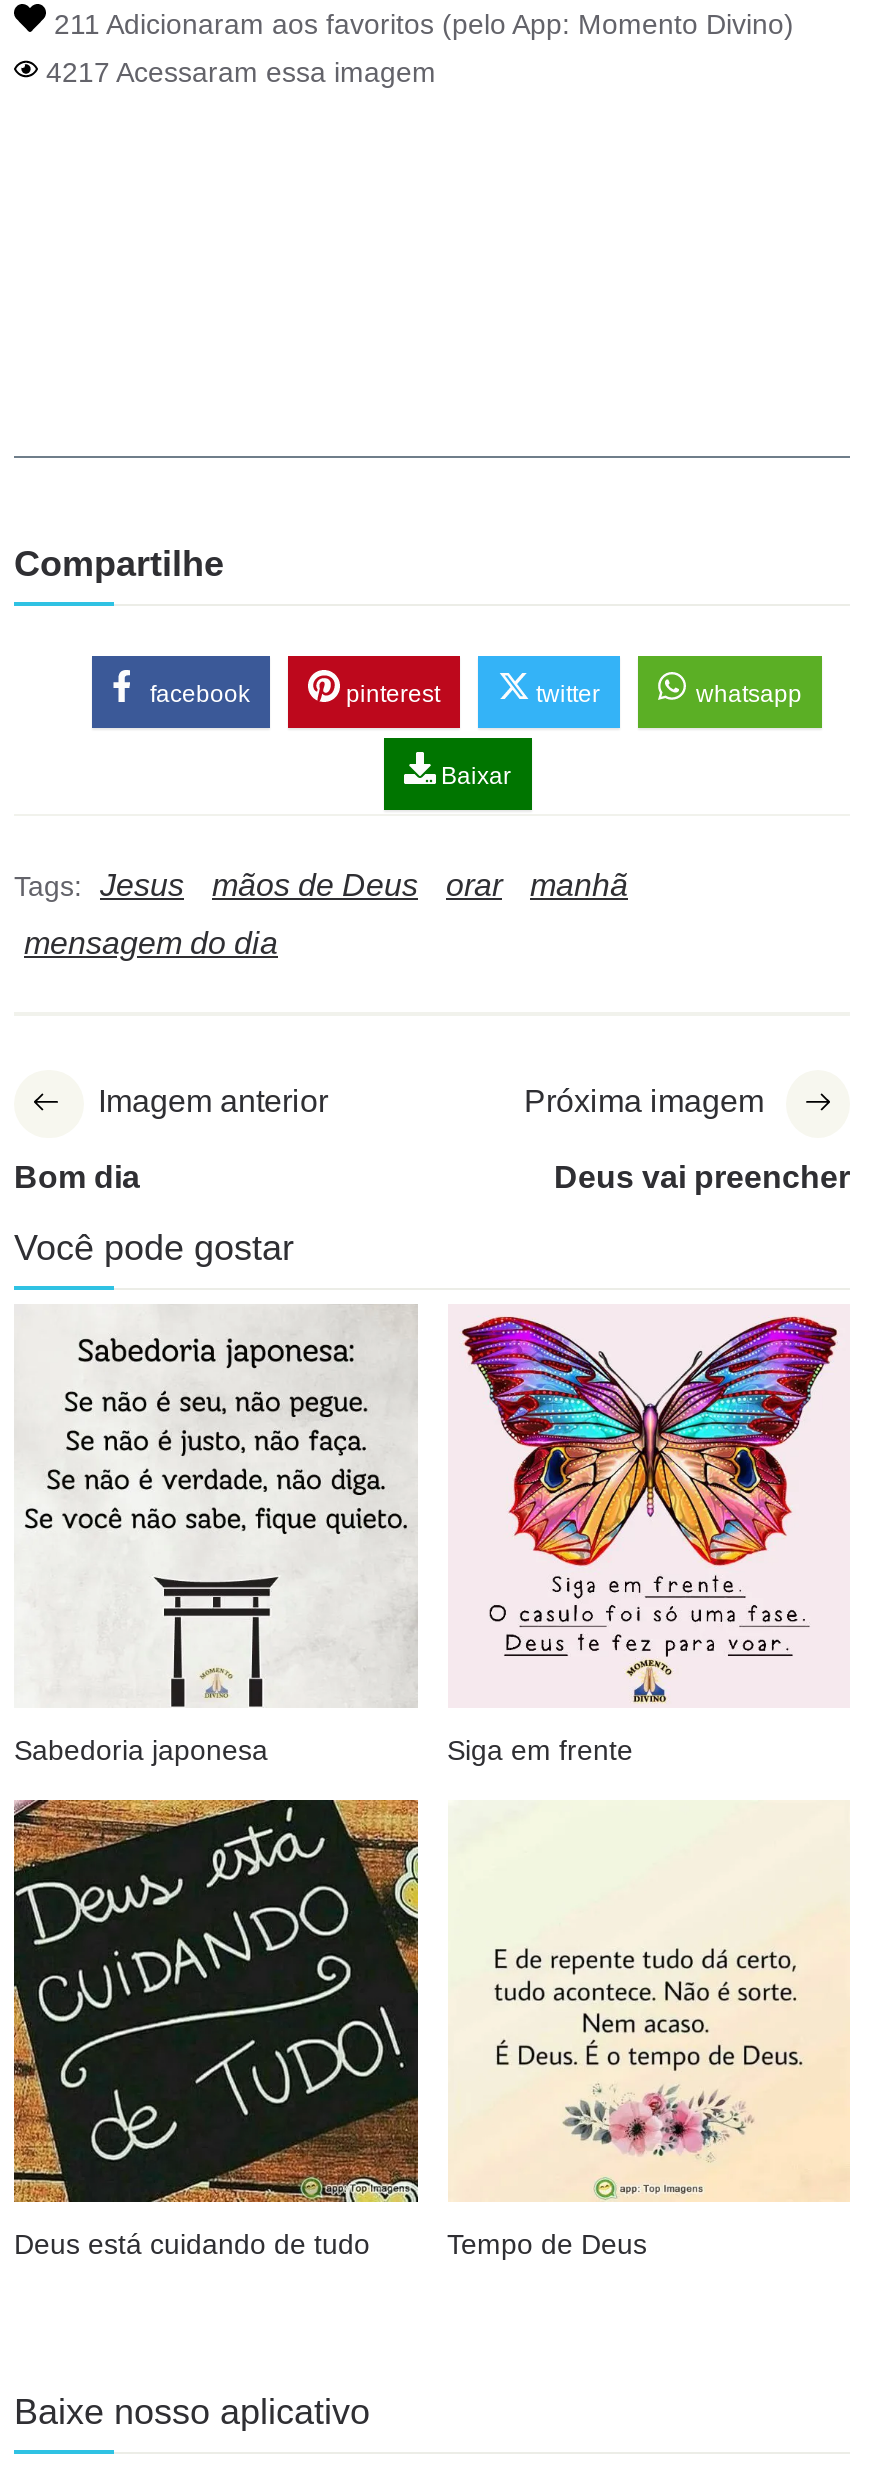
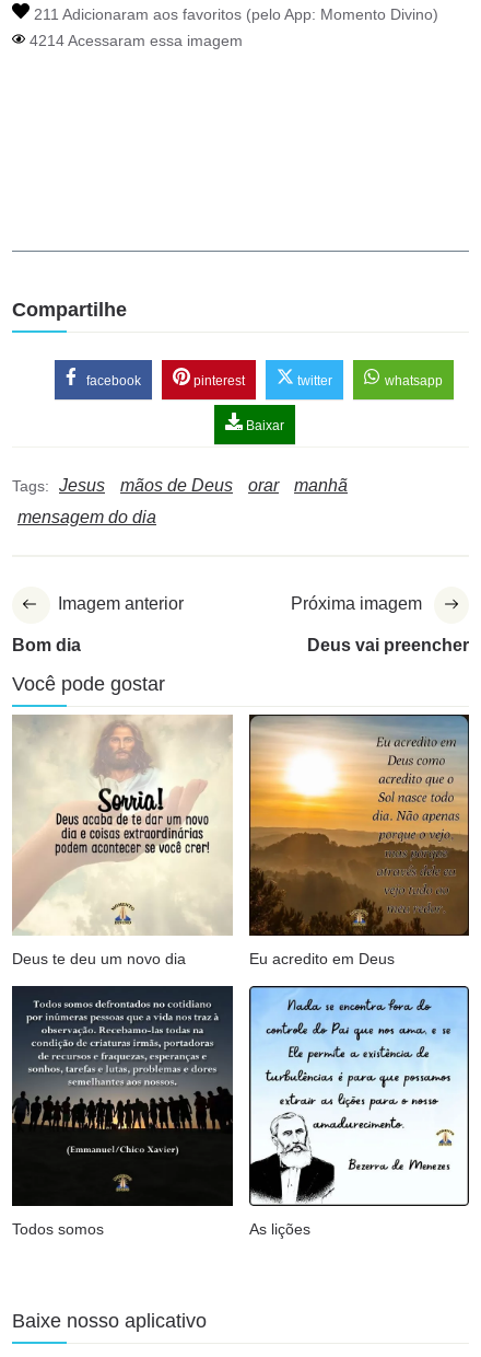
[38,56,436,88] 4217 Acessaram essa imagem -> [25,32,243,49] 4214 Acessaram essa imagem
[14,1304,850,1765] [image] | Sabedoria japonesa | Siga em frente -> [12,714,470,967] [image] | Deus te deu um novo dia | Eu acredito em Deus
[16,1306,414,1708] [image] -> [12,715,232,936] [image]
[12,1798,647,2260] [image] | Deus está cuidando de tudo | Tempo de Deus -> [11,985,310,1238] [image] | Todos somos | As lições
[448,1800,850,2202] [image] -> [248,985,470,1207] [image]

